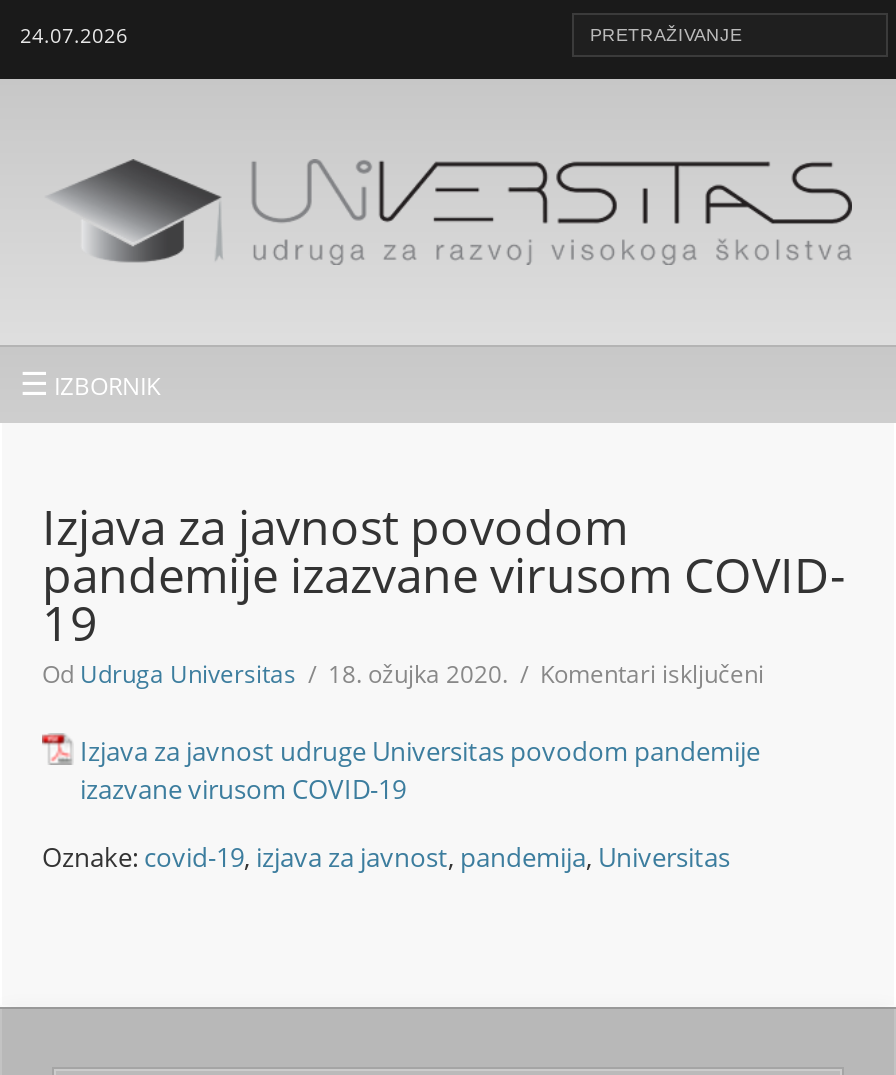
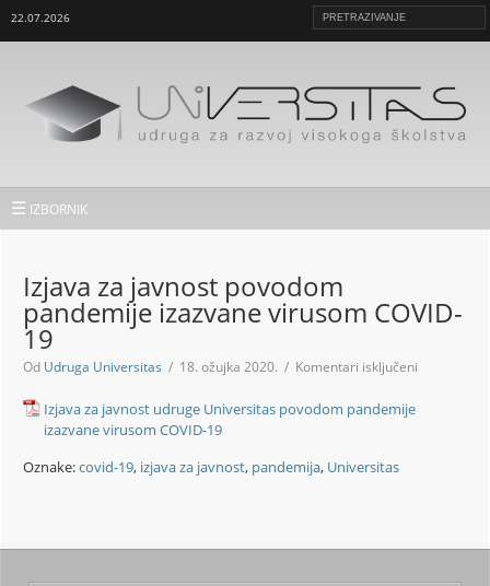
[20,21,128,49] 24.07.2026 -> [11,10,70,25] 22.07.2026

